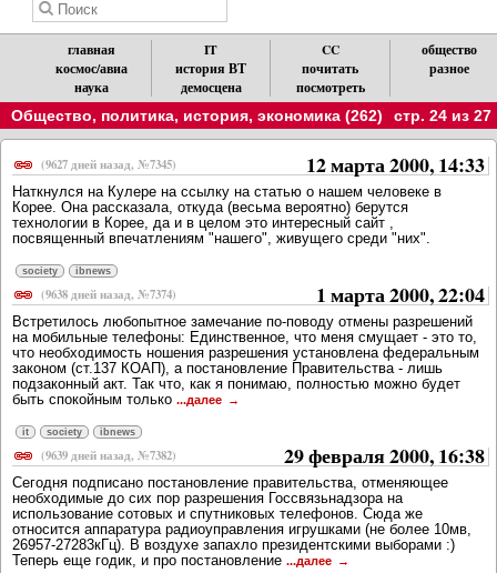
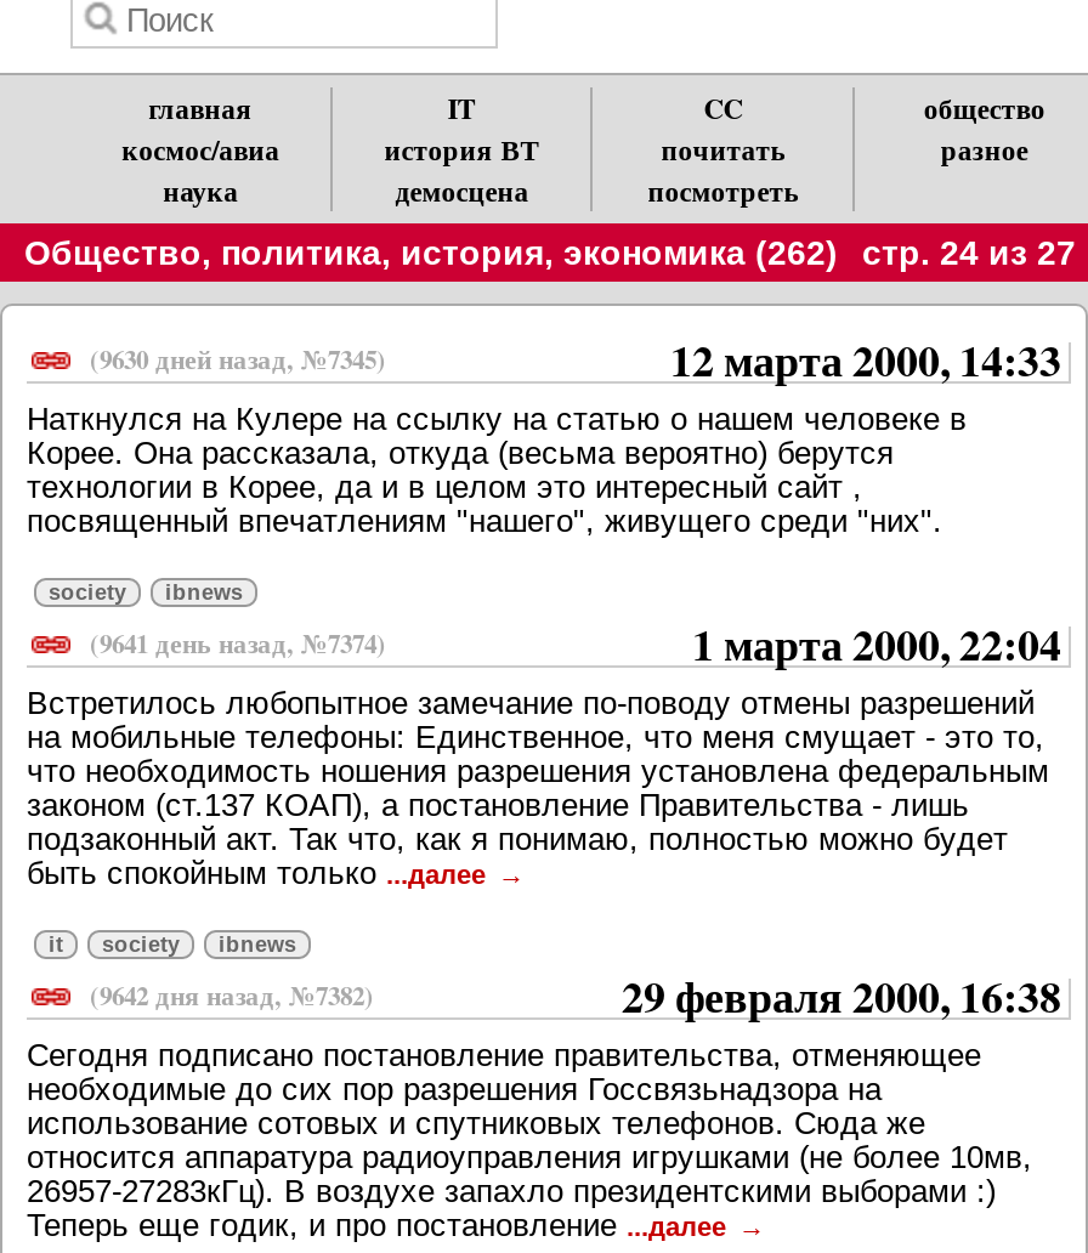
[41,156,176,174] (9627 дней назад, №7345) -> [90,341,386,380] (9630 дней назад, №7345)
[41,286,176,304] (9638 дней назад, №7374) -> [90,625,386,664] (9641 день назад, №7374)
[41,447,176,465] (9639 дней назад, №7382) -> [90,977,374,1016] (9642 дня назад, №7382)

